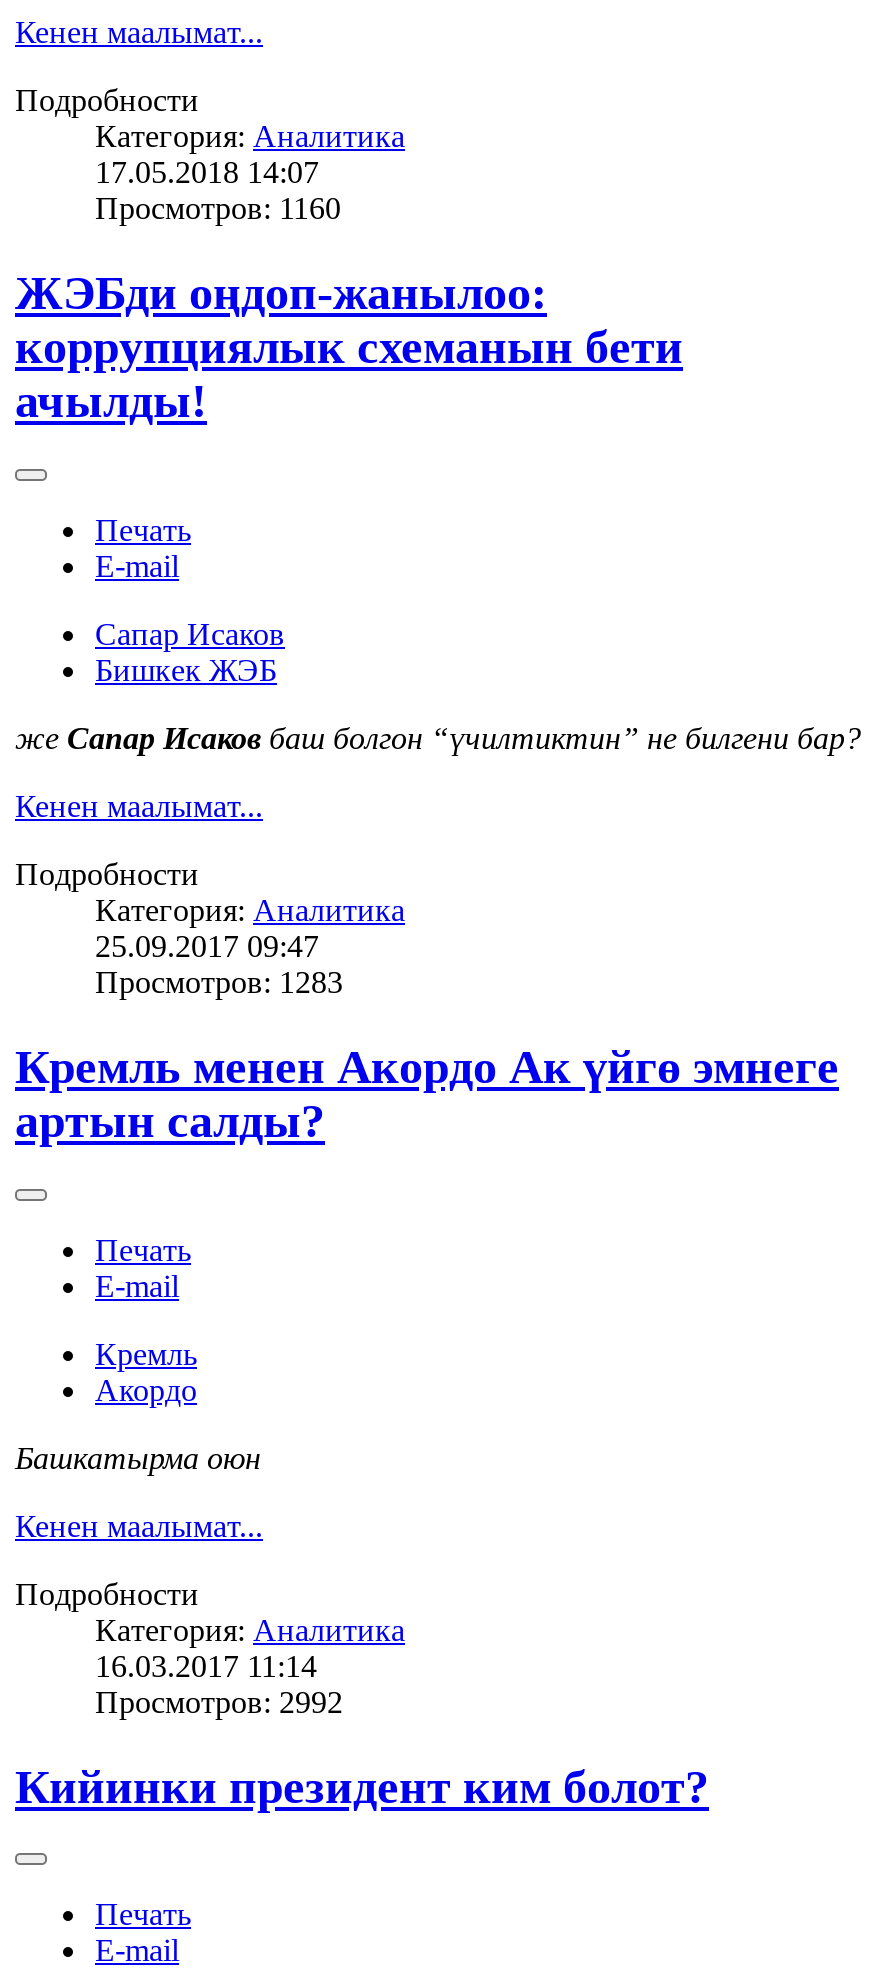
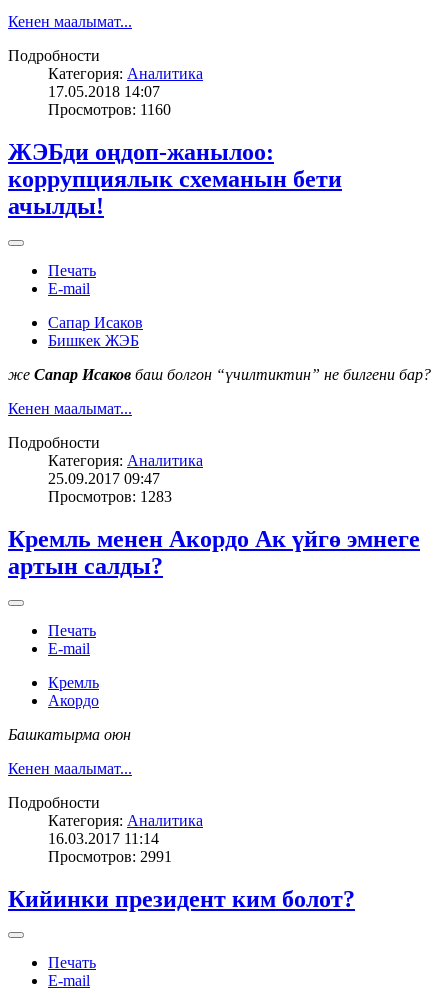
[95,1684,343,1718] Просмотров: 2992 -> [48,848,172,865] Просмотров: 2991

